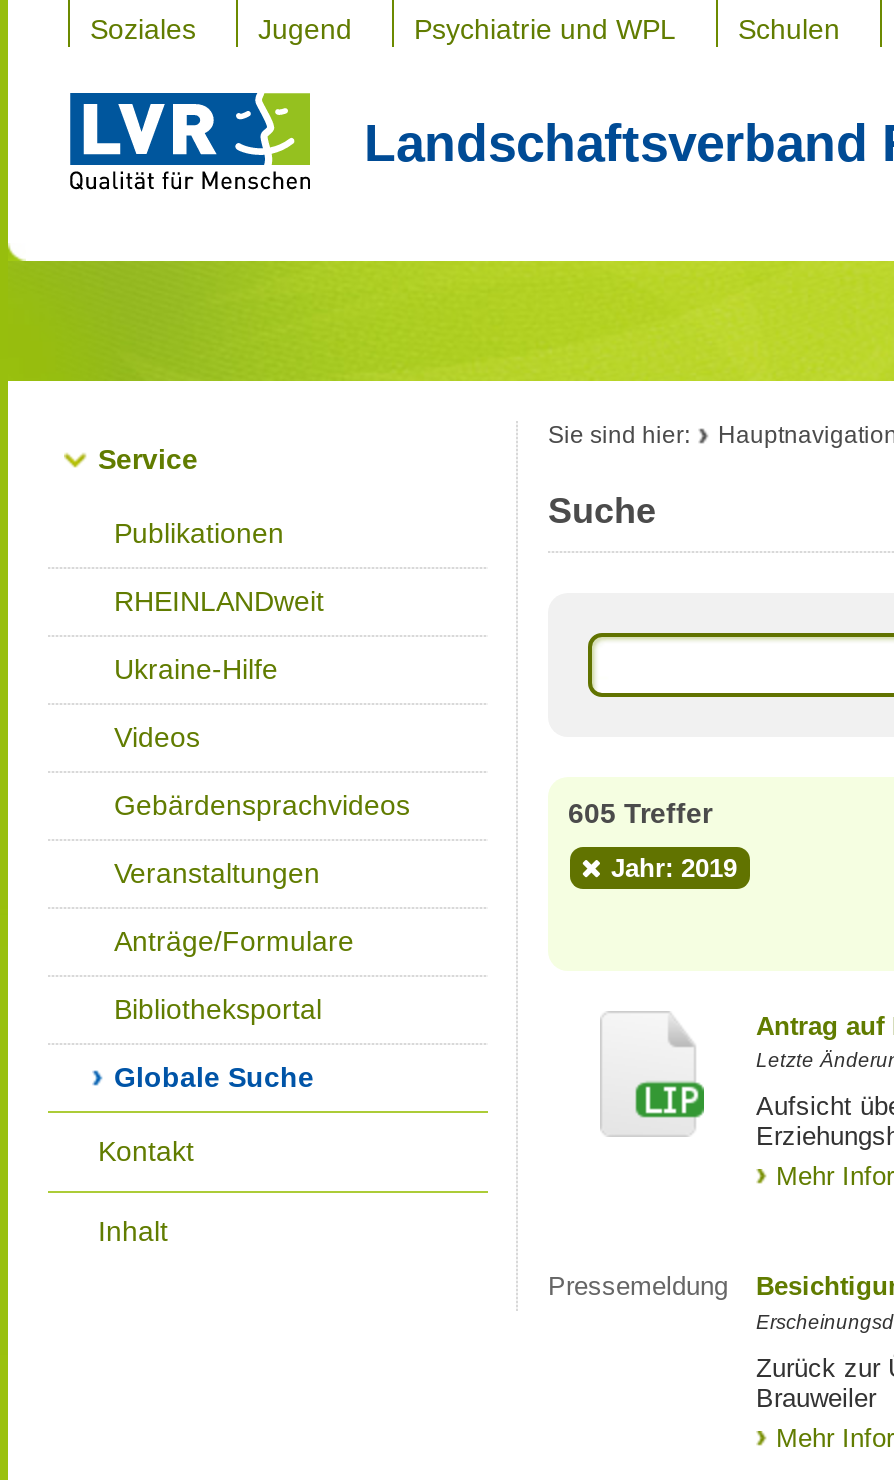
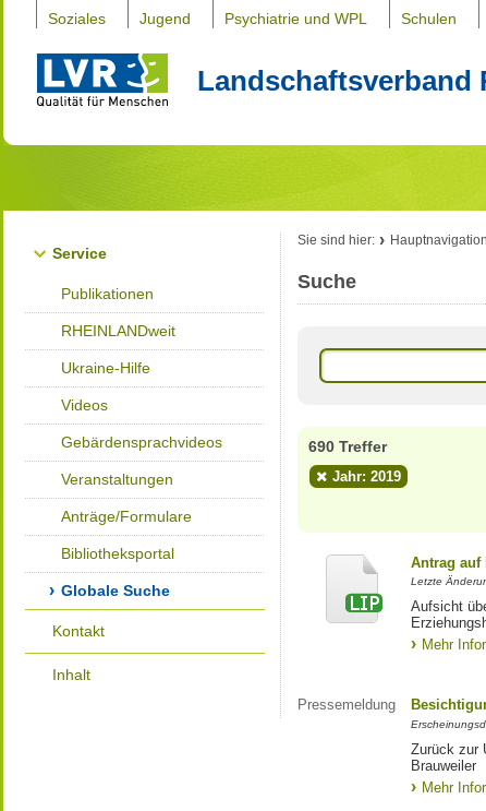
[568,797,712,829] 605 Treffer -> [308,438,387,455] 690 Treffer

